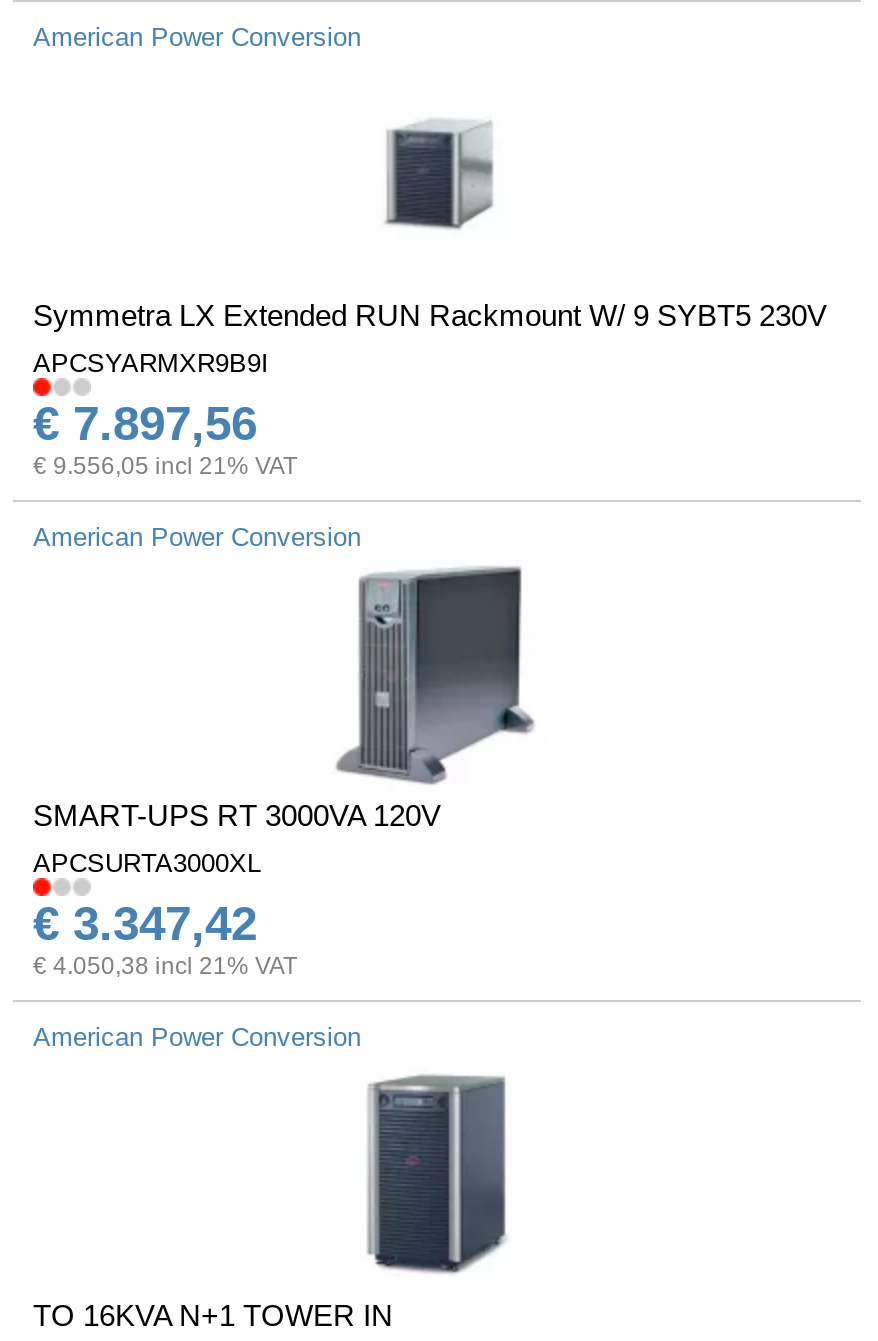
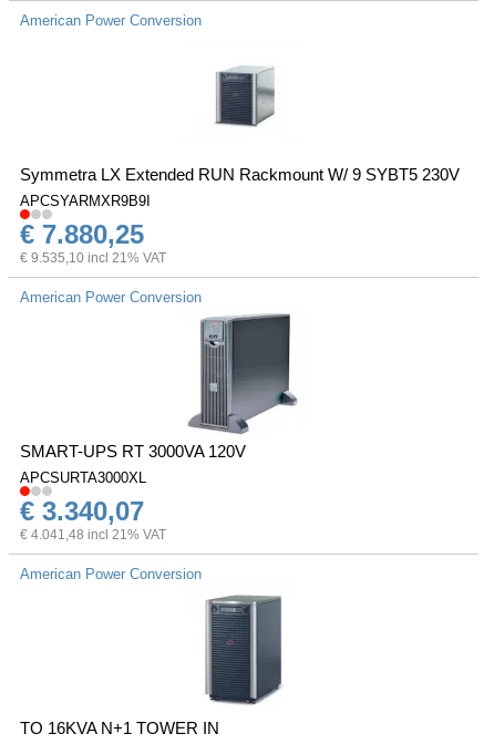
[33,396,257,450] € 7.897,56 -> [20,219,144,249] € 7.880,25
[33,452,297,480] € 9.556,05 incl 21% VAT -> [20,250,166,266] € 9.535,10 incl 21% VAT
[33,896,257,950] € 3.347,42 -> [20,496,144,526] € 3.340,07
[33,952,297,980] € 4.050,38 incl 21% VAT -> [20,527,166,542] € 4.041,48 incl 21% VAT

